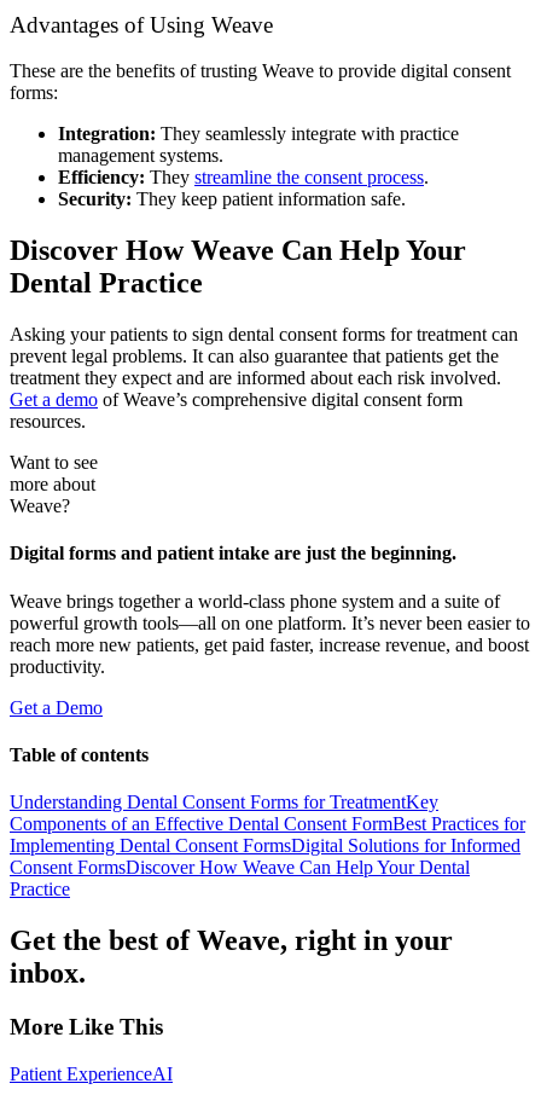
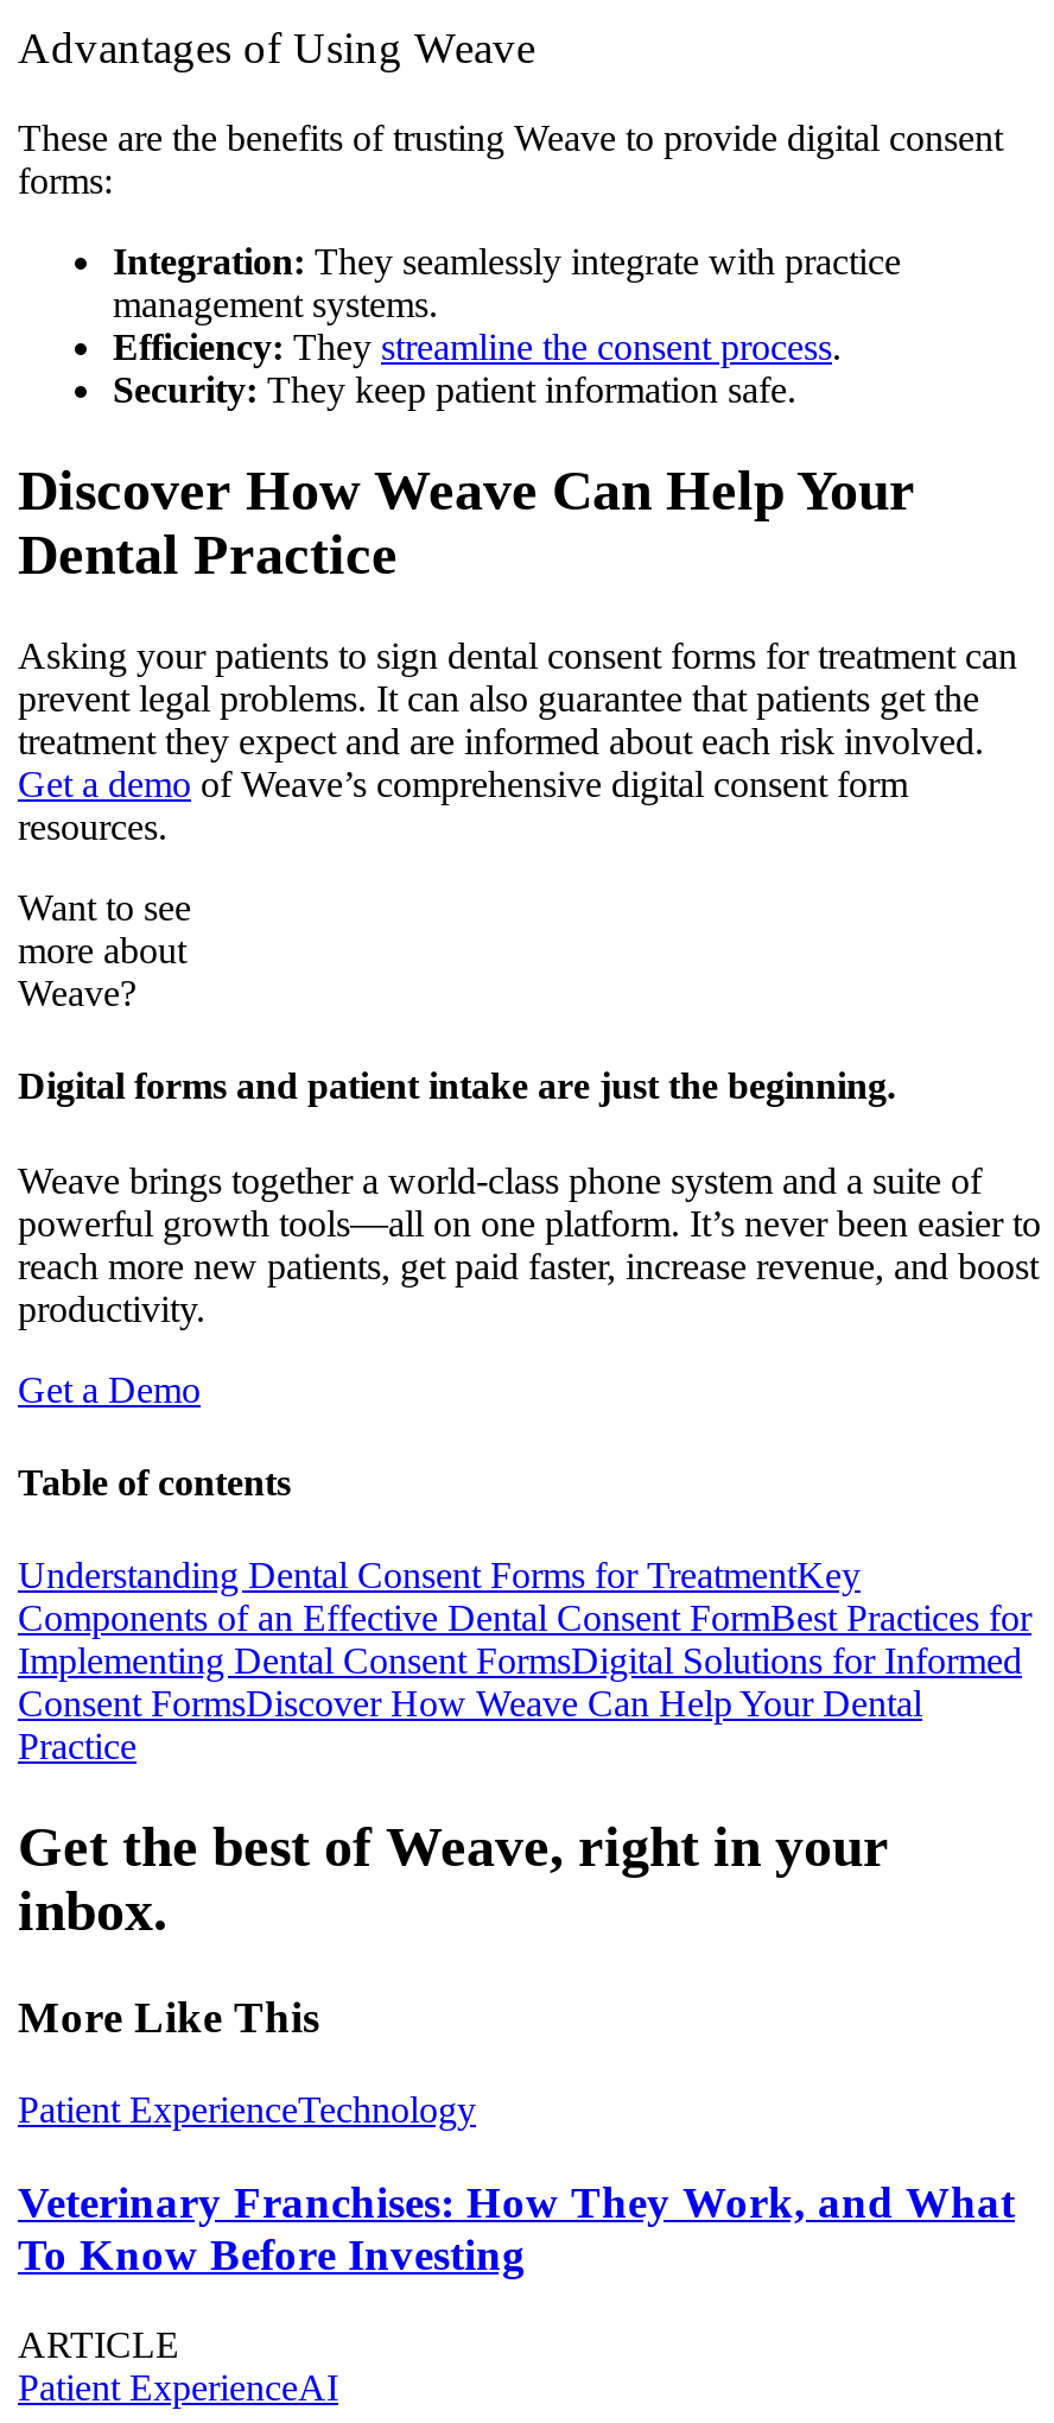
none -> [18,2089,1015,2365] Patient ExperienceTechnology | Veterinary Franchises: How They Work, and What | To Know Before Investing | ARTICLE

